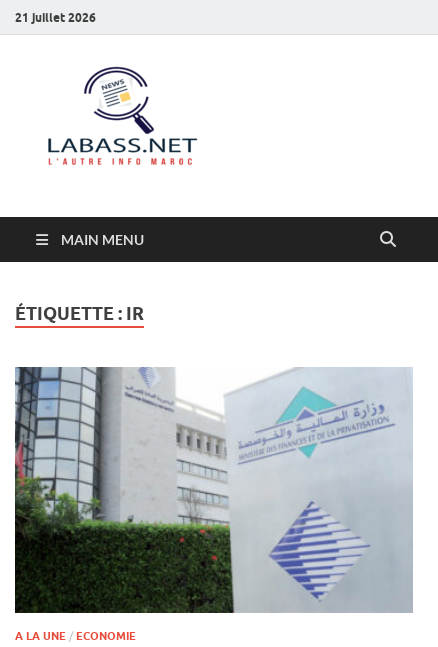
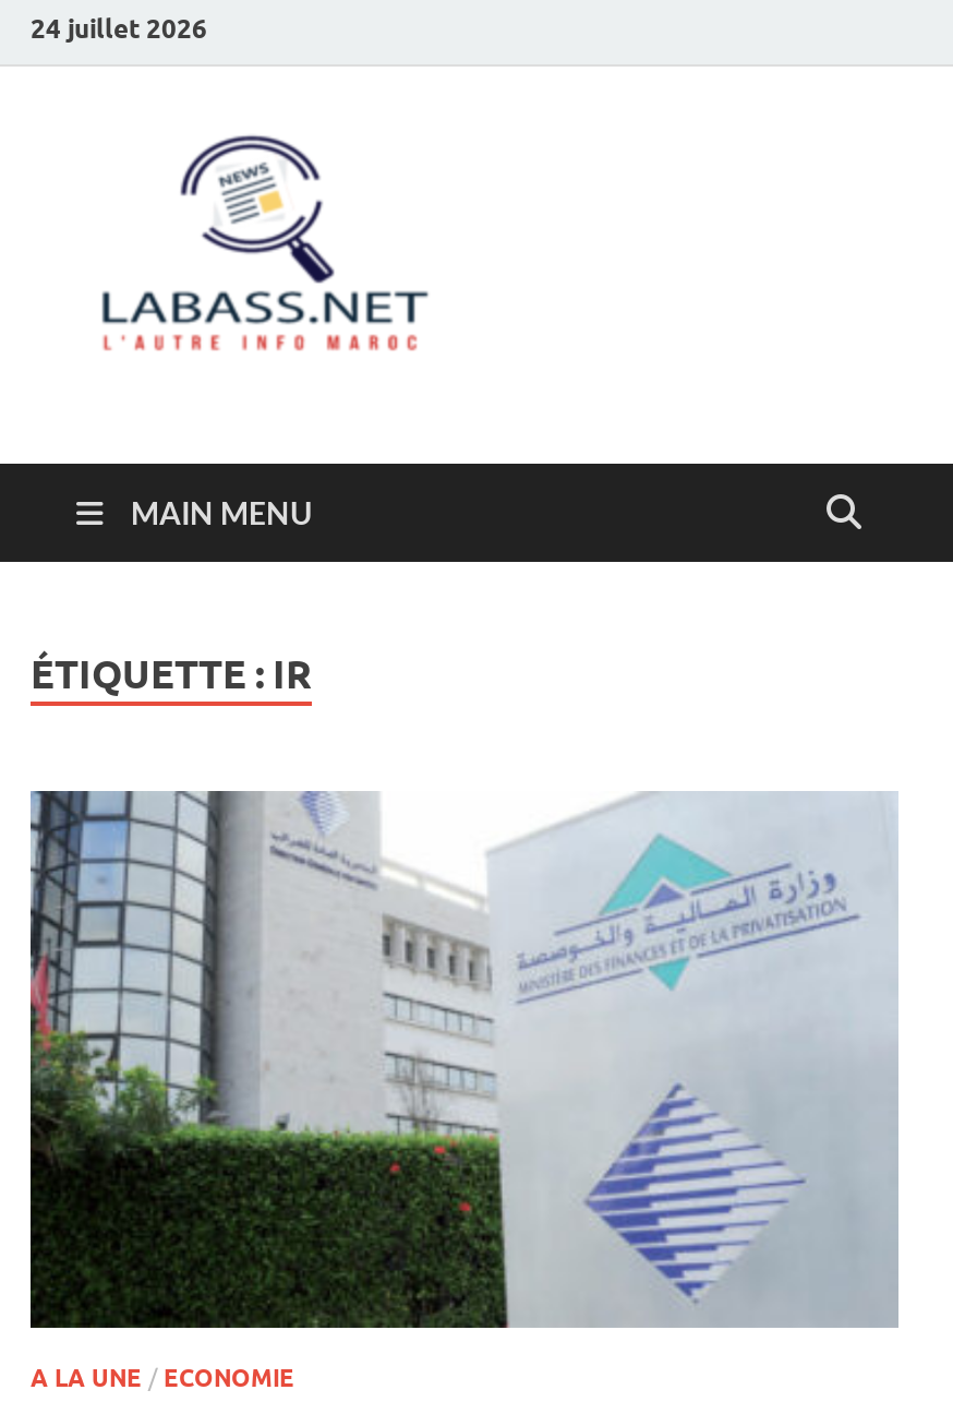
[15,9,96,24] 21 juillet 2026 -> [31,11,207,44] 24 juillet 2026

